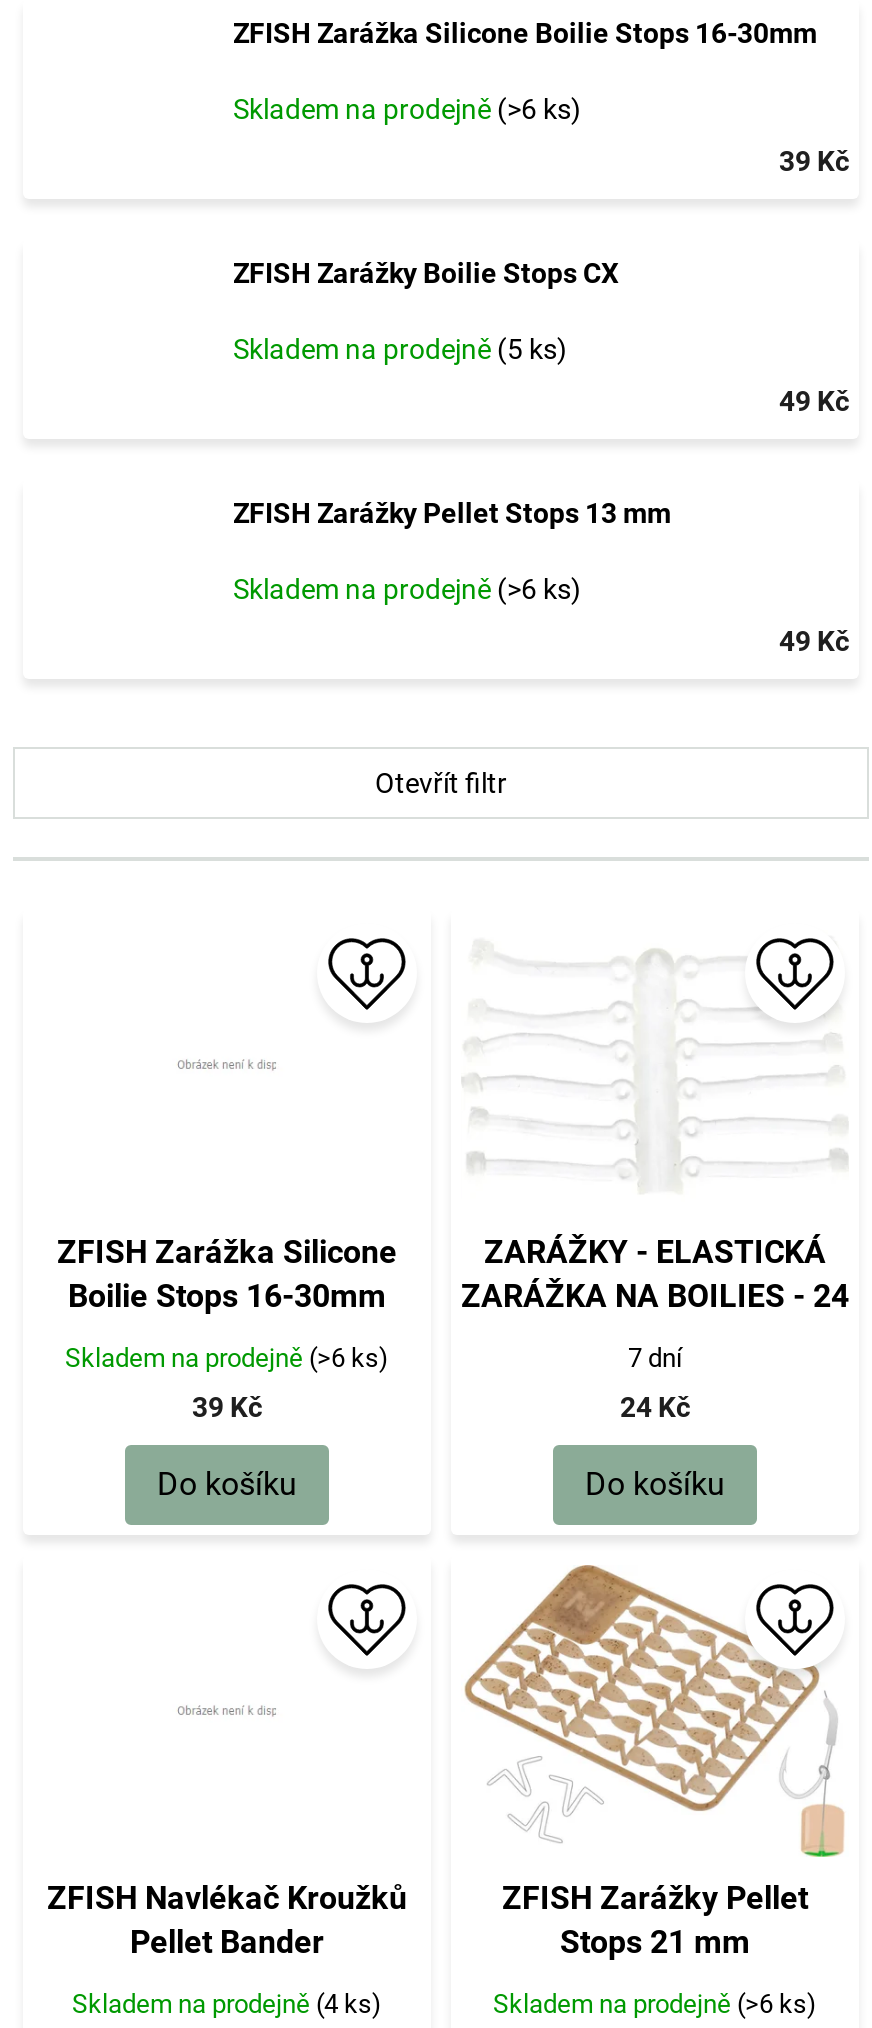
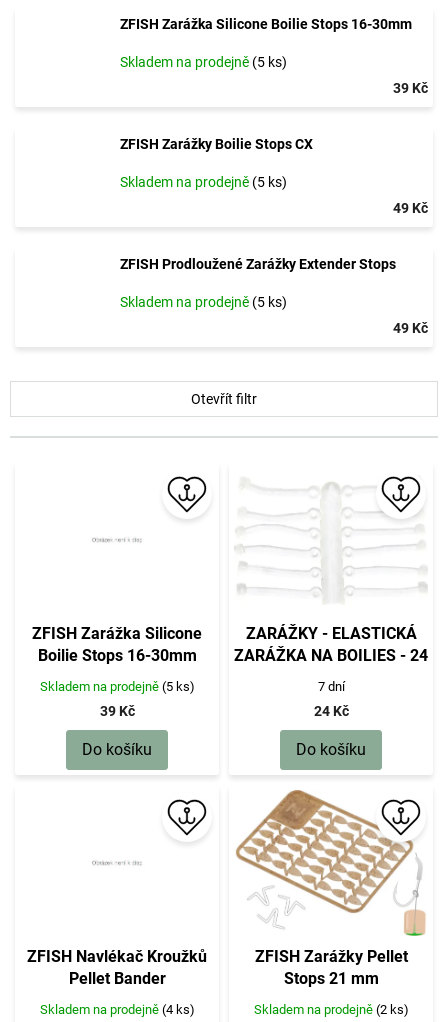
[233,93,581,125] Skladem na prodejně (>6 ks) -> [120,54,287,70] Skladem na prodejně (5 ks)
[233,497,671,529] ZFISH Zarážky Pellet Stops 13 mm -> [120,256,396,272] ZFISH Prodloužené Zarážky Extender Stops
[233,573,581,605] Skladem na prodejně (>6 ks) -> [120,294,287,310] Skladem na prodejně (5 ks)
[65,1343,389,1373] Skladem na prodejně (>6 ks) -> [39,679,194,694] Skladem na prodejně (5 ks)
[493,1989,817,2019] Skladem na prodejně (>6 ks) -> [253,1002,408,1017] Skladem na prodejně (2 ks)

